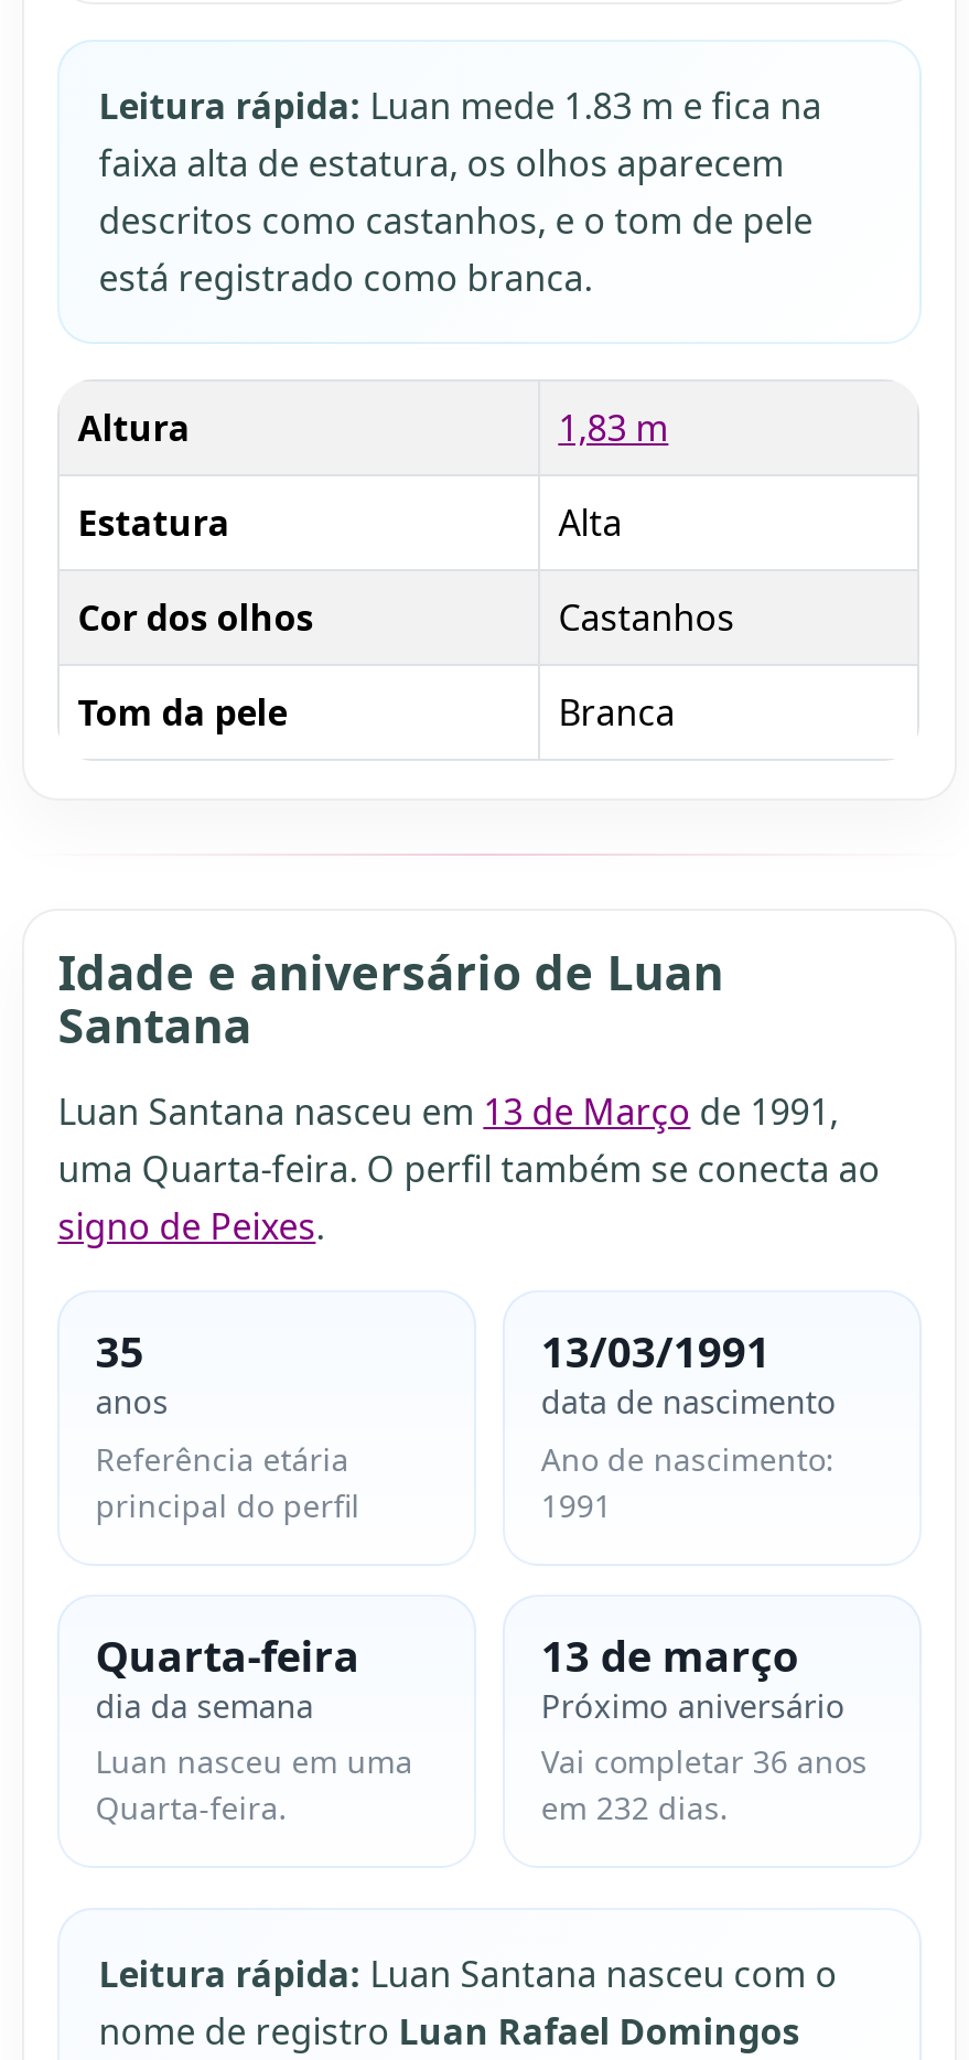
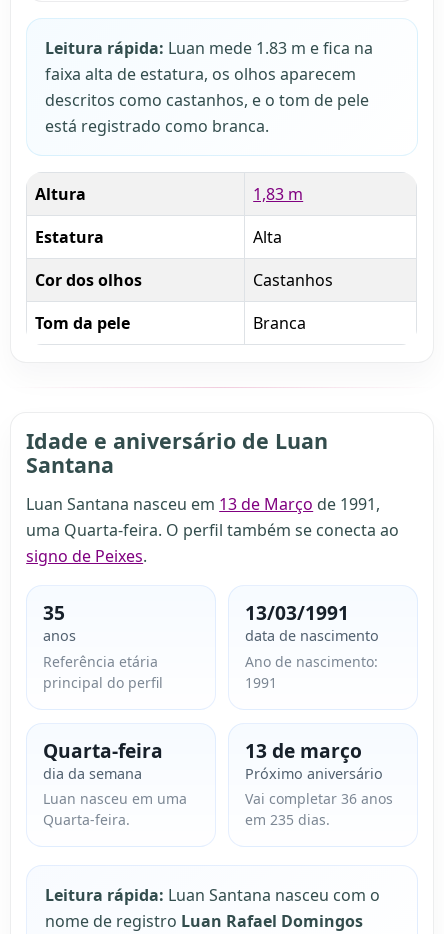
[541,1787,728,1829] em 232 dias. -> [245,810,330,829] em 235 dias.

